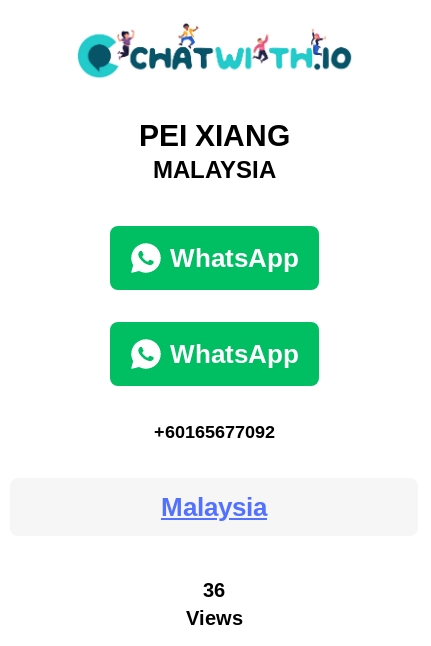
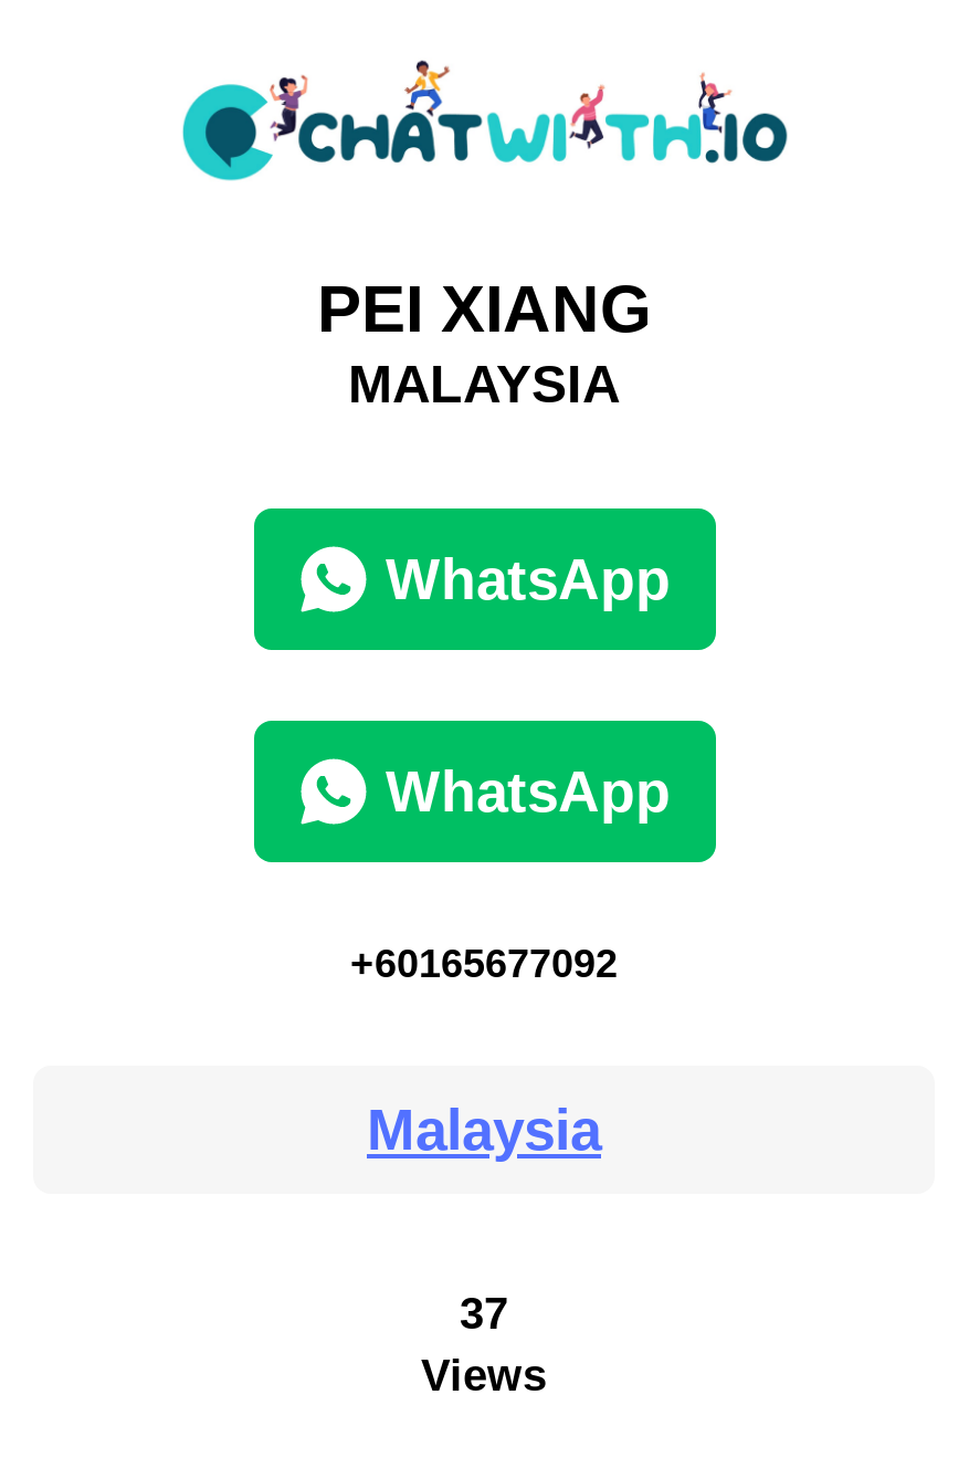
[203,579,225,601] 36 -> [460,1288,508,1337] 37

